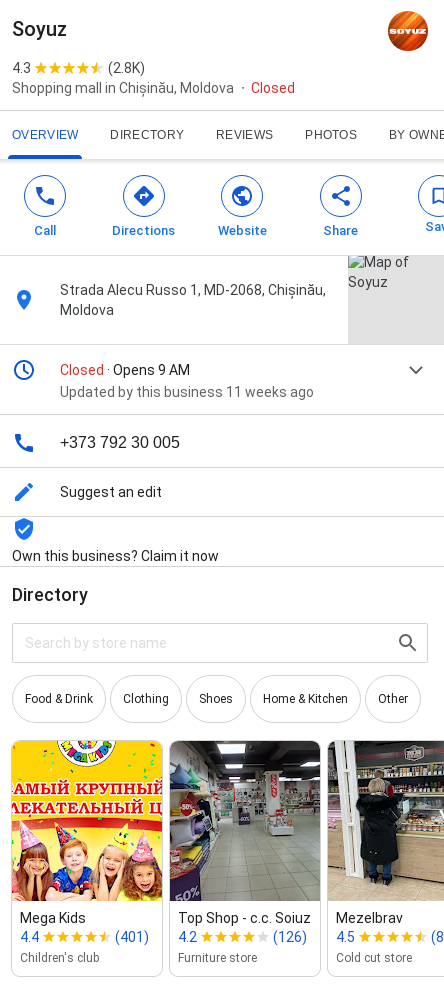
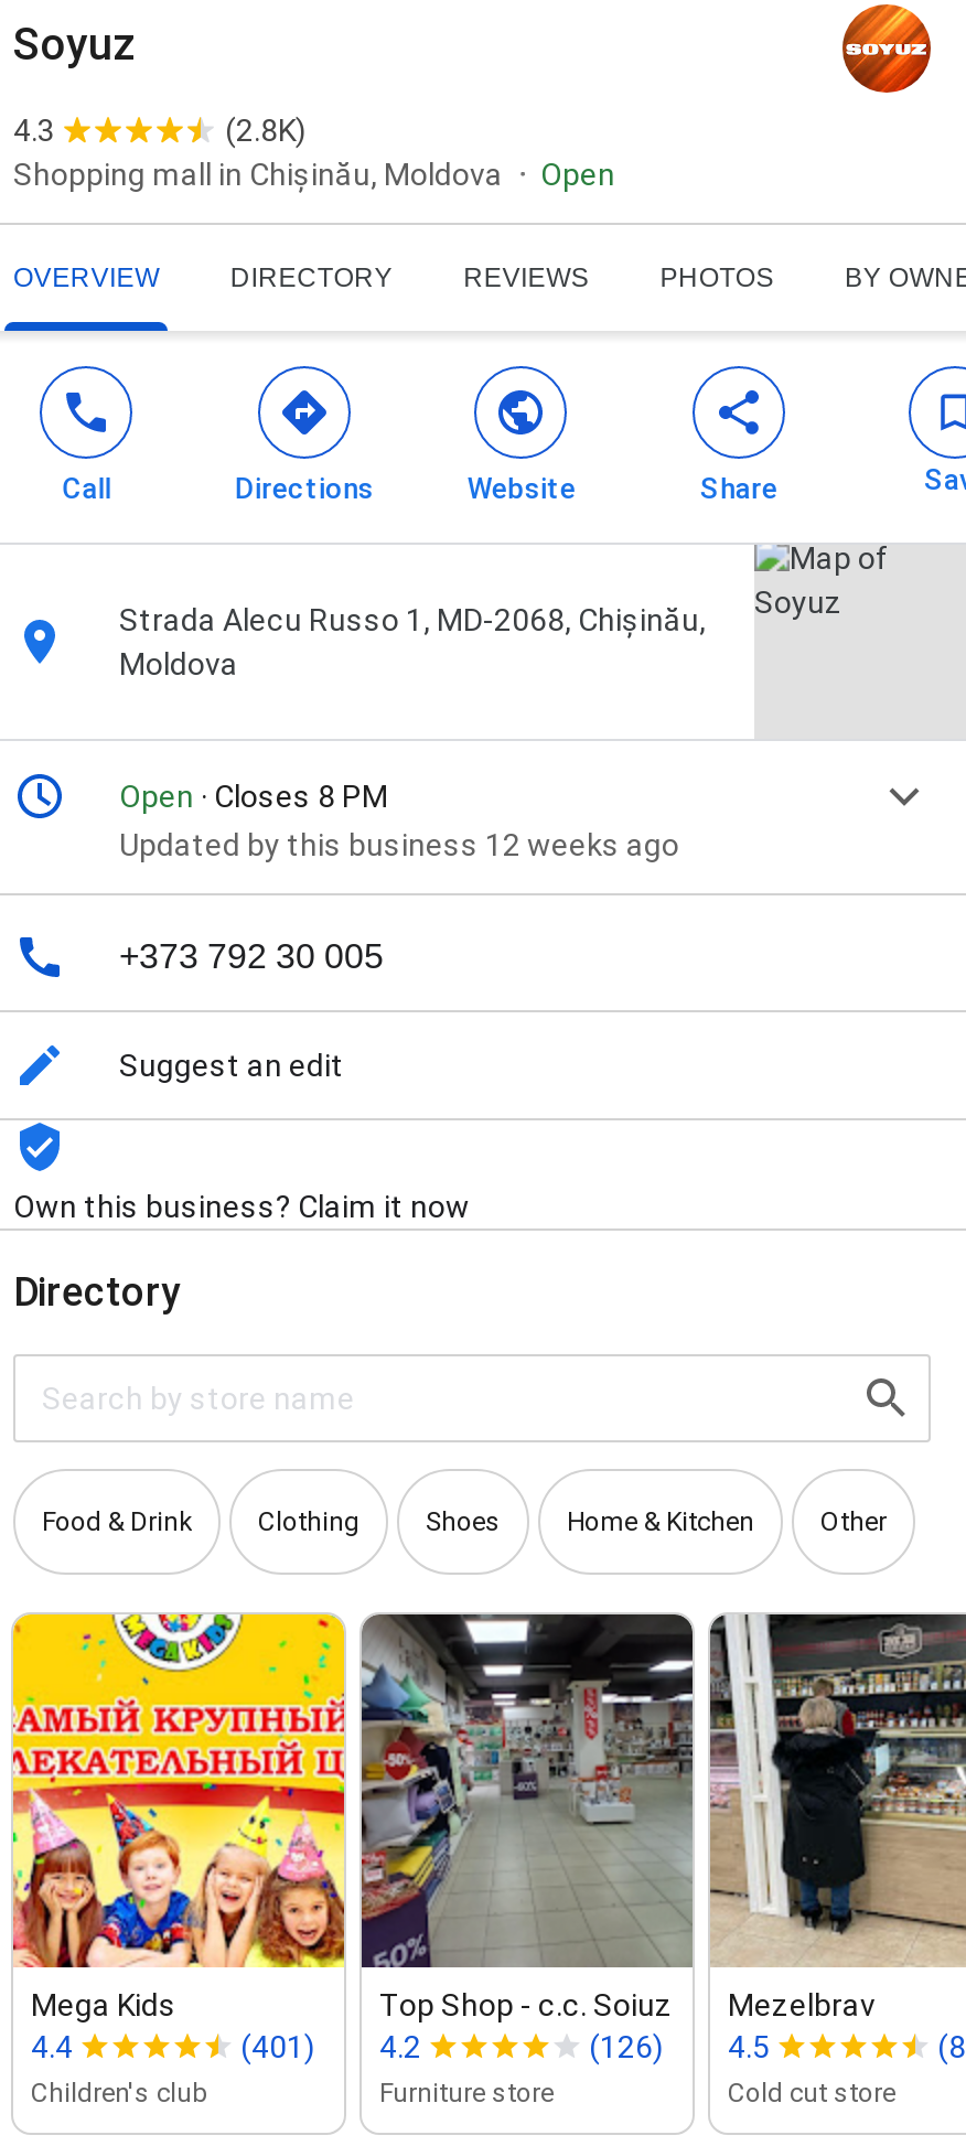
[251,80,295,96] Closed -> [540,157,615,192] Open
[60,362,314,400] Closed · Opens 9 AM | Updated by this business 11 weeks ago -> [119,779,679,863] Open · Closes 8 PM | Updated by this business 12 weeks ago

